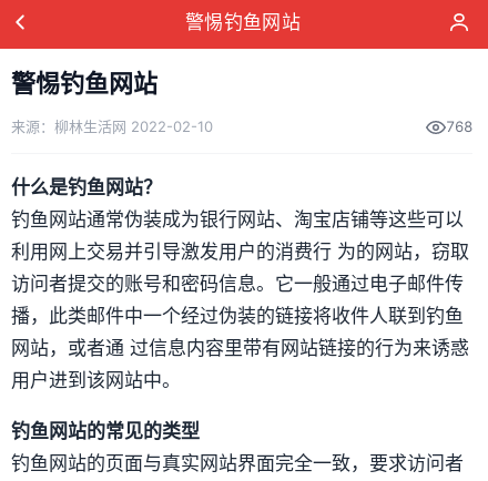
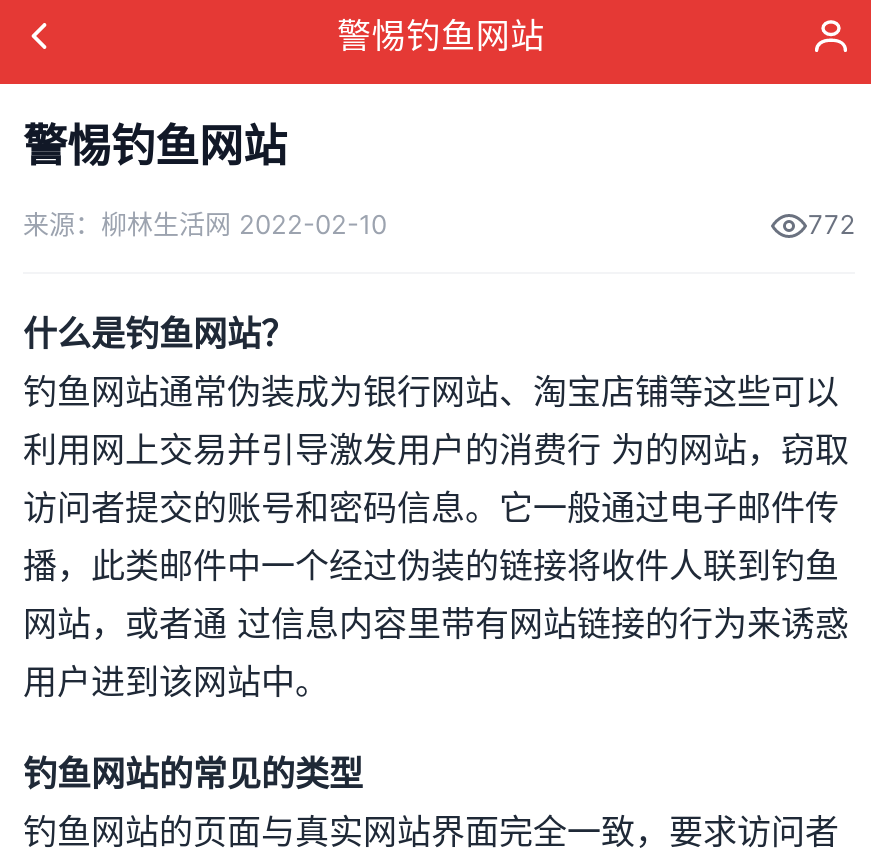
[446,117,472,135] 768 -> [807,208,855,240] 772

